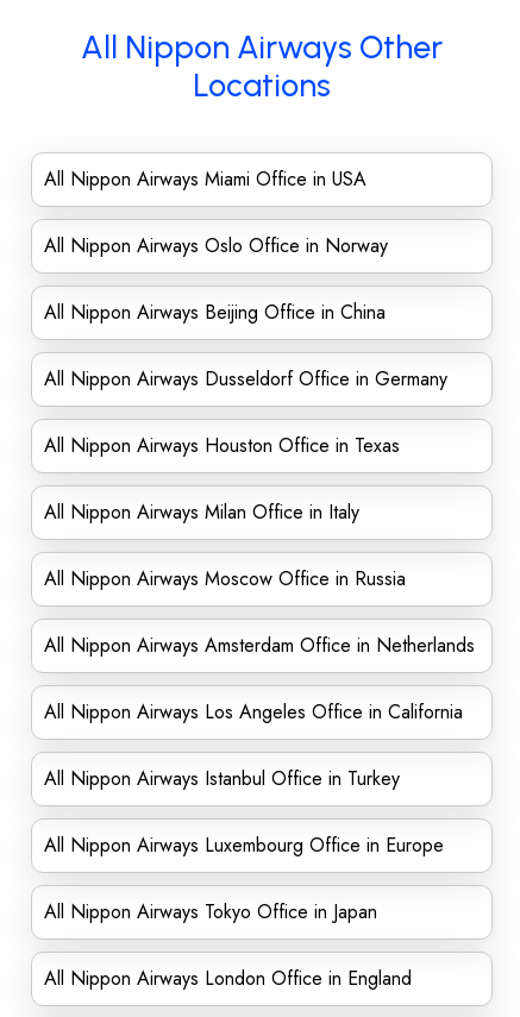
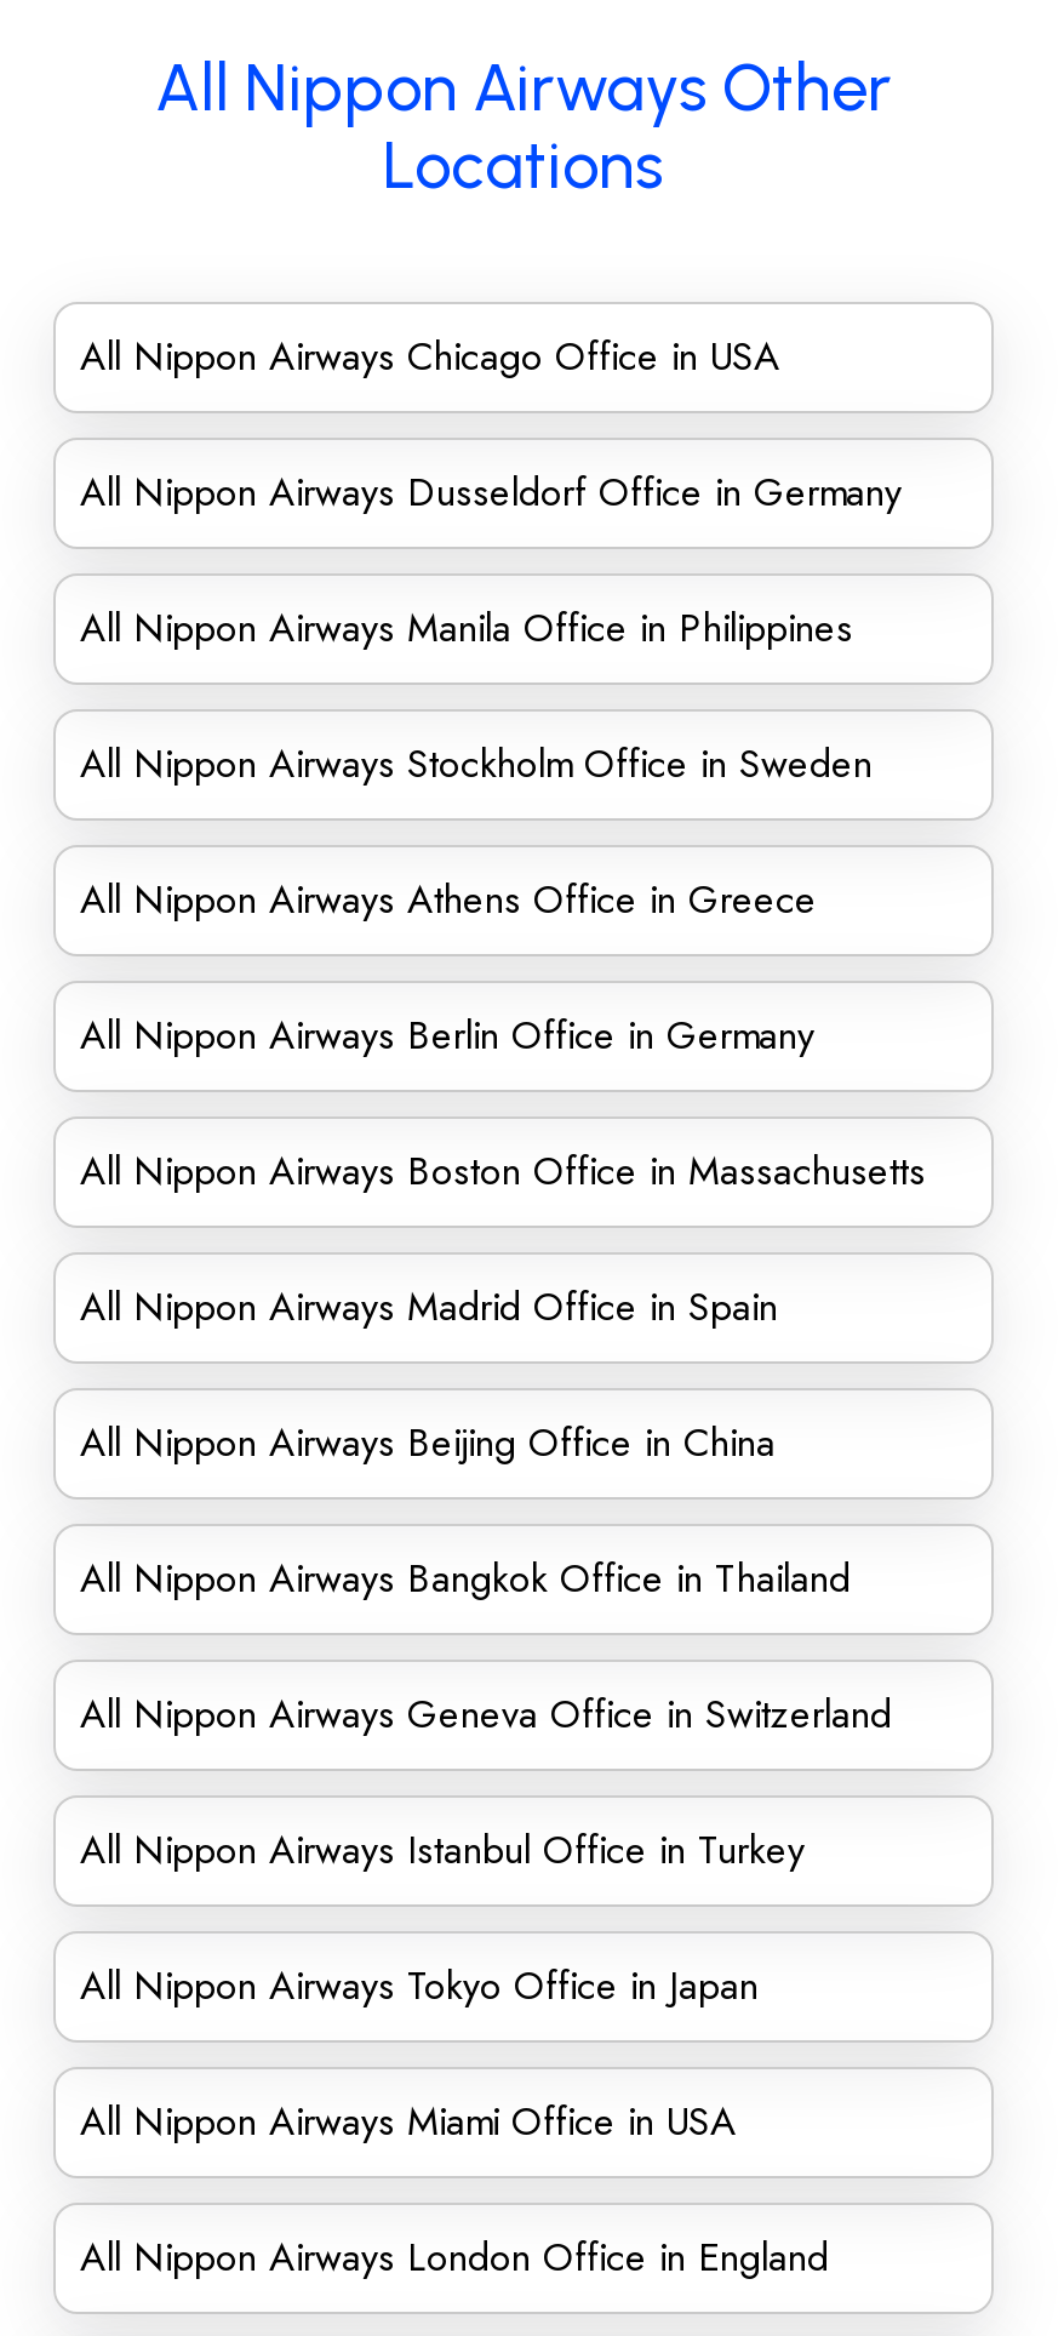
none -> [80,329,926,1742] All Nippon Airways Chicago Office in USA | All Nippon Airways Manila Office in Philippines | All Nippon Airways Stockholm Office in Sweden | All Nippon Airways Athens Office in Greece | All Nippon Airways Berlin Office in Germany | All Nippon Airways Boston Office in Massachusetts | All Nippon Airways Madrid Office in Spain | All Nippon Airways Bangkok Office in Thailand | All Nippon Airways Geneva Office in Switzerland
moved [44,165,366,193] -> [80,2094,737,2149]: All Nippon Airways Miami Office in USA
[44,232,475,859] All Nippon Airways Oslo Office in Norway | All Nippon Airways Houston Office in Texas | All Nippon Airways Milan Office in Italy | All Nippon Airways Moscow Office in Russia | All Nippon Airways Amsterdam Office in Netherlands | All Nippon Airways Los Angeles Office in California | All Nippon Airways Luxembourg Office in Europe -> none
moved [44,299,447,393] -> [80,464,902,1470]: All Nippon Airways Beijing Office in China | All Nippon Airways Dusseldorf Office in Germany
moved [44,765,400,792] -> [80,1822,805,1878]: All Nippon Airways Istanbul Office in Turkey
moved [44,898,377,925] -> [80,1958,759,2014]: All Nippon Airways Tokyo Office in Japan

